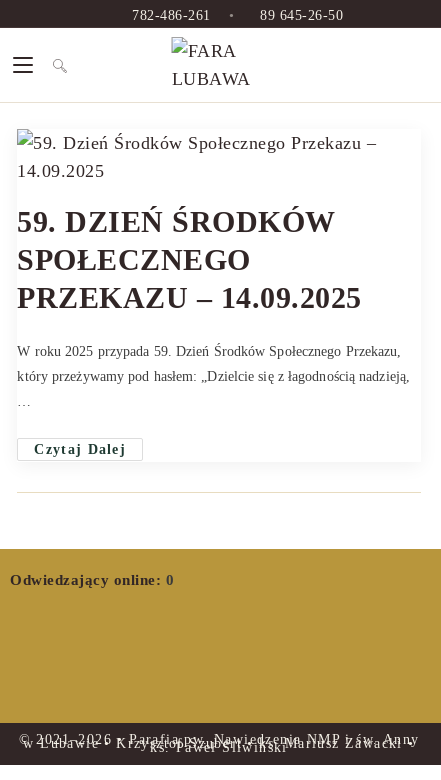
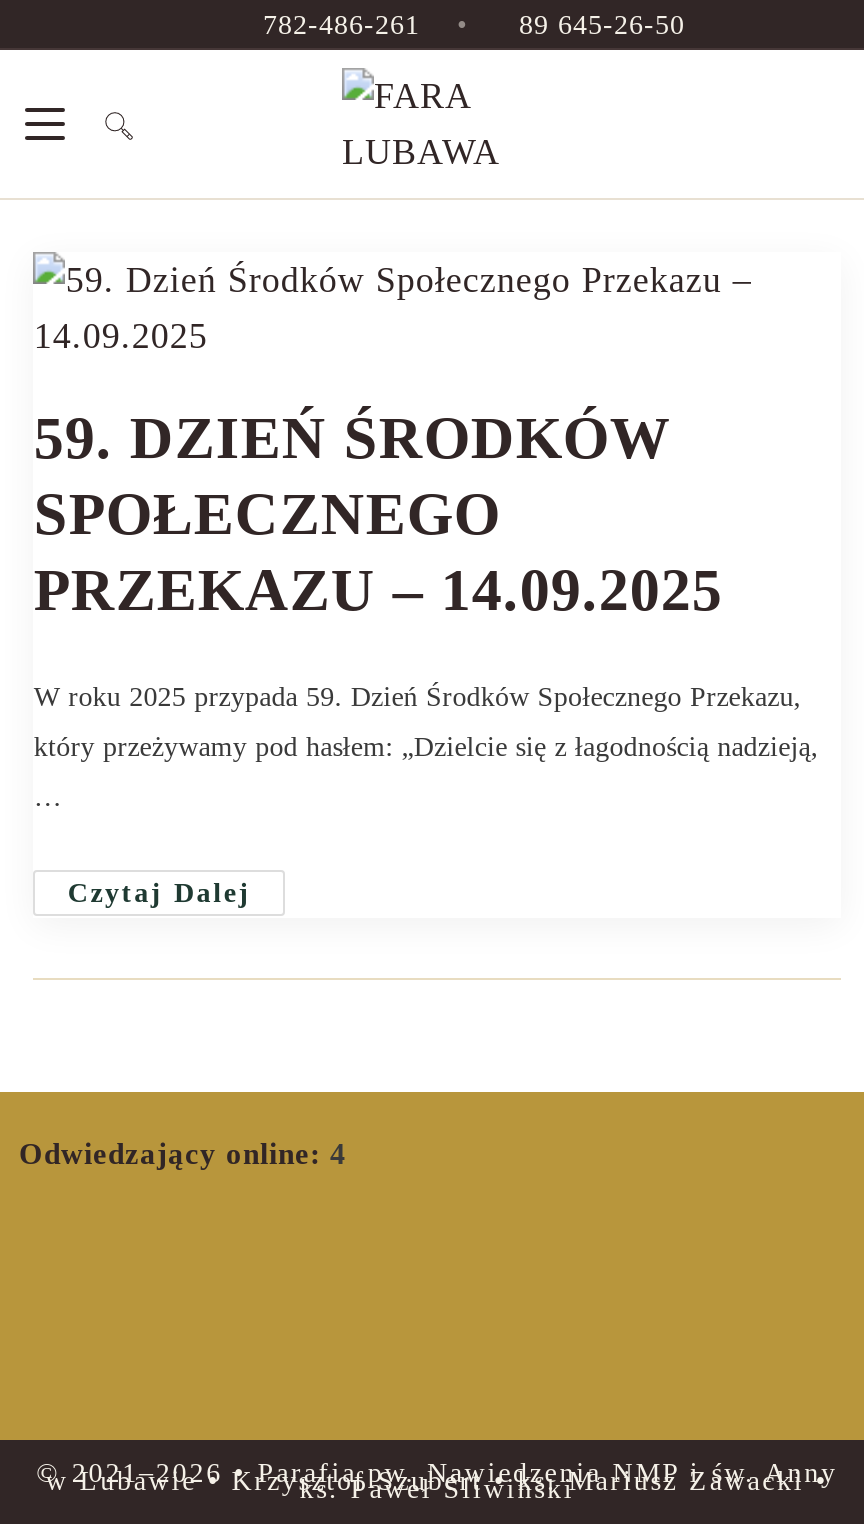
[10,572,174,588] Odwiedzający online: 0 -> [19,1138,347,1170] Odwiedzający online: 4

